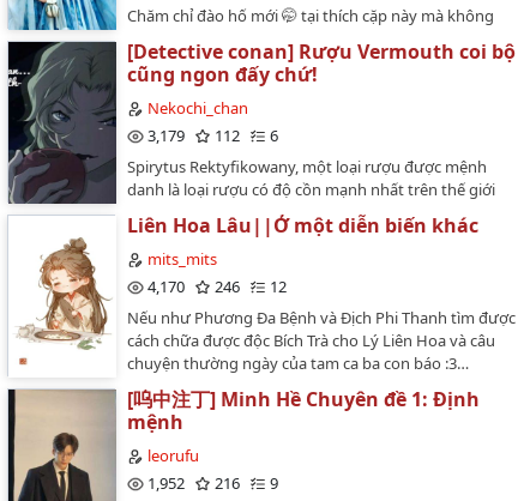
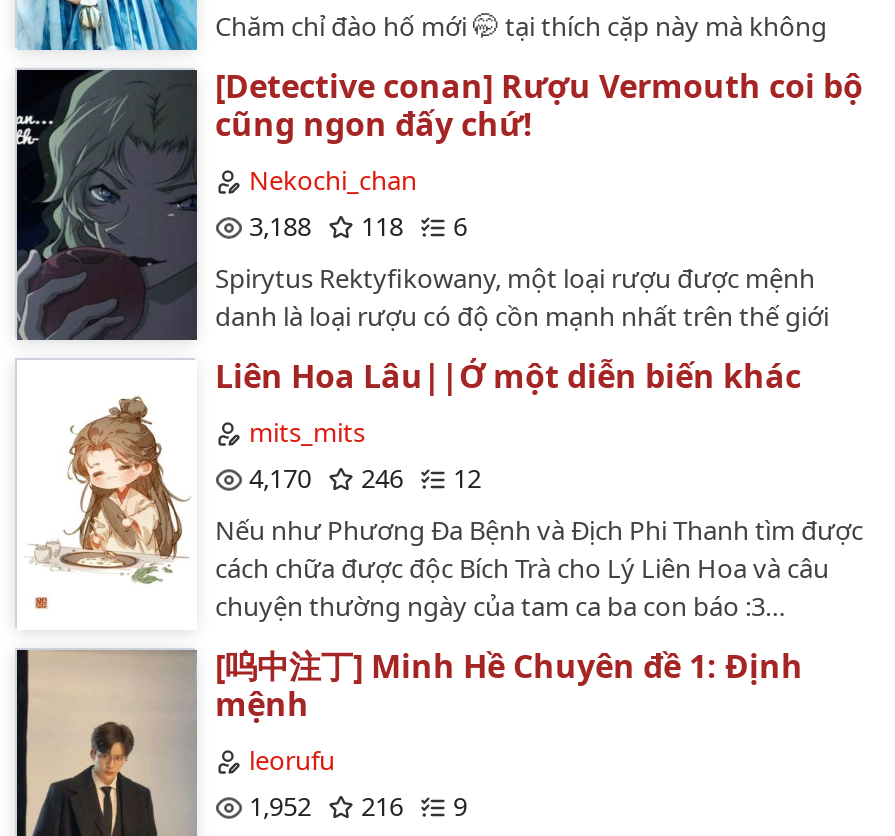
[147,125,185,146] 3,179 -> [249,208,311,244] 3,188
[215,125,240,146] 112 -> [361,208,403,244] 118

